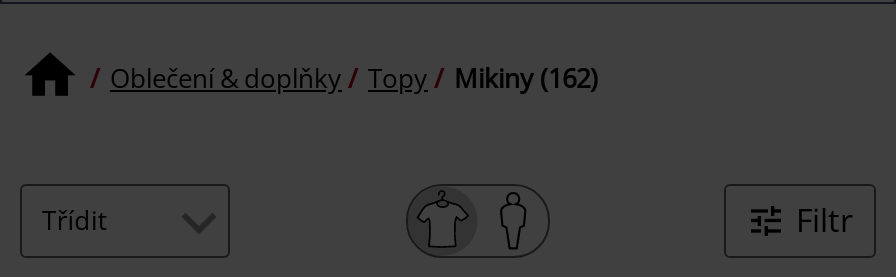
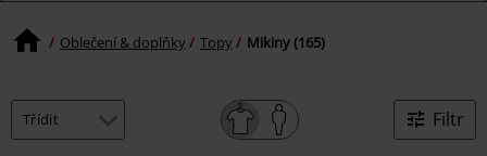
[110,60,598,96] Oblečení & doplňky Topy Mikiny (162) -> [60,33,325,52] Oblečení & doplňky Topy Mikiny (165)

